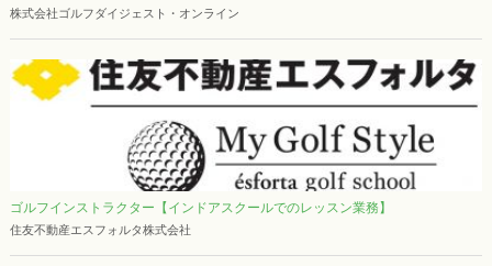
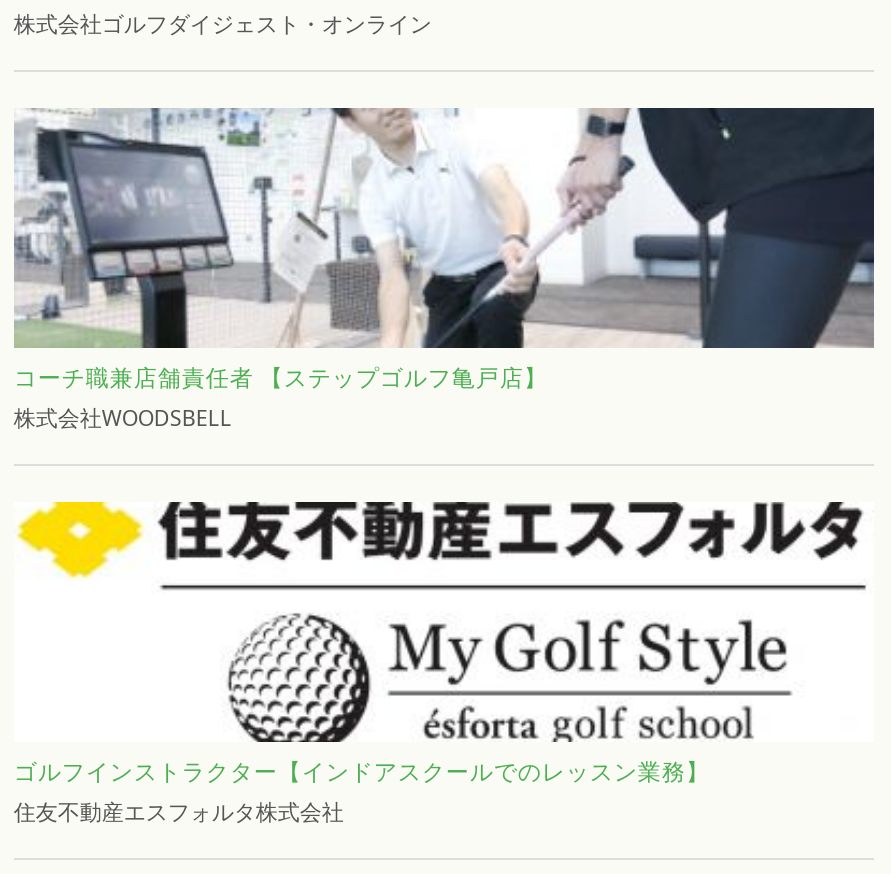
none -> [12,106,876,432] [image] | コーチ職兼店舗責任者 【ステップゴルフ亀戸店】 | 株式会社WOODSBELL

